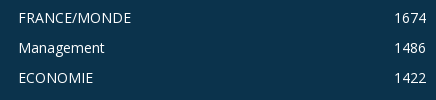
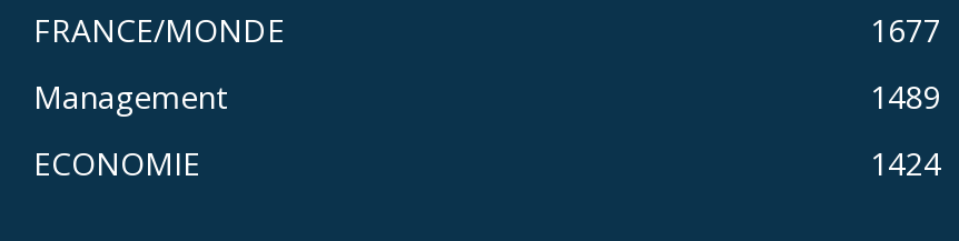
[394,8,426,27] 1674 -> [870,10,941,52] 1677
[394,38,426,57] 1486 -> [870,76,941,119] 1489
[394,68,426,87] 1422 -> [870,143,941,185] 1424

